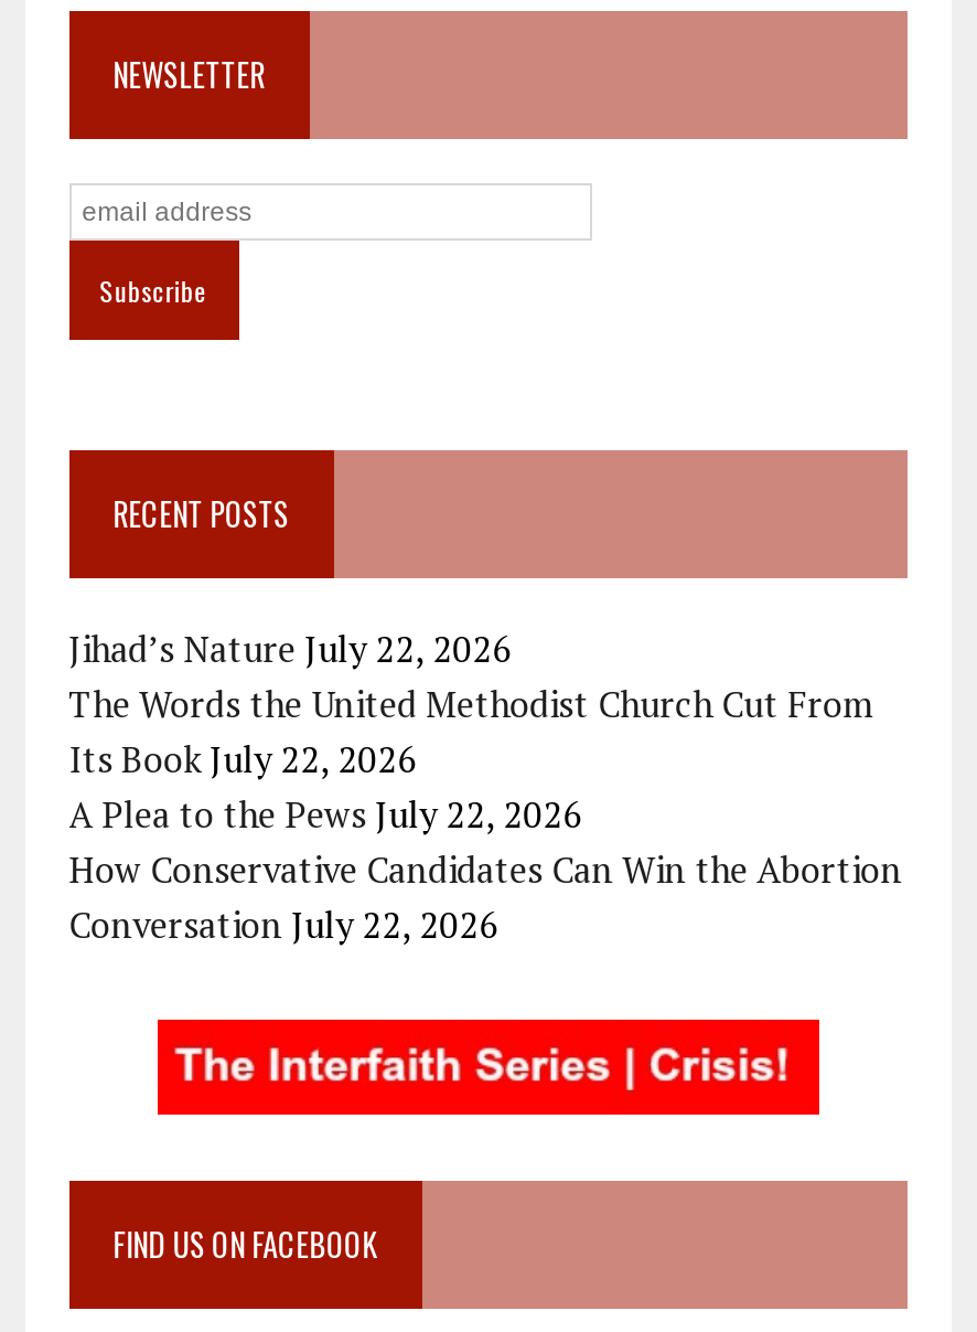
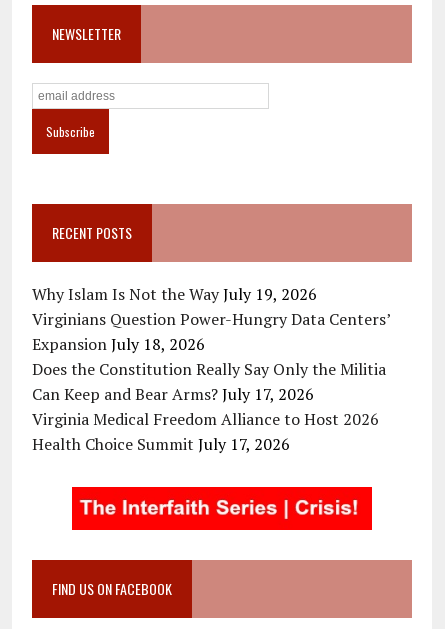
[69,625,902,950] Jihad’s Nature July 22, 2026 | The Words the United Methodist Church Cut From | Its Book July 22, 2026 | A Plea to the Pews July 22, 2026 | How Conservative Candidates Can Win the Abortion | Conversation July 22, 2026 -> [32,283,390,455] Why Islam Is Not the Way July 19, 2026 | Virginians Question Power-Hungry Data Centers’ | Expansion July 18, 2026 | Does the Constitution Really Say Only the Militia | Can Keep and Bear Arms? July 17, 2026 | Virginia Medical Freedom Alliance to Host 2026 | Health Choice Summit July 17, 2026

